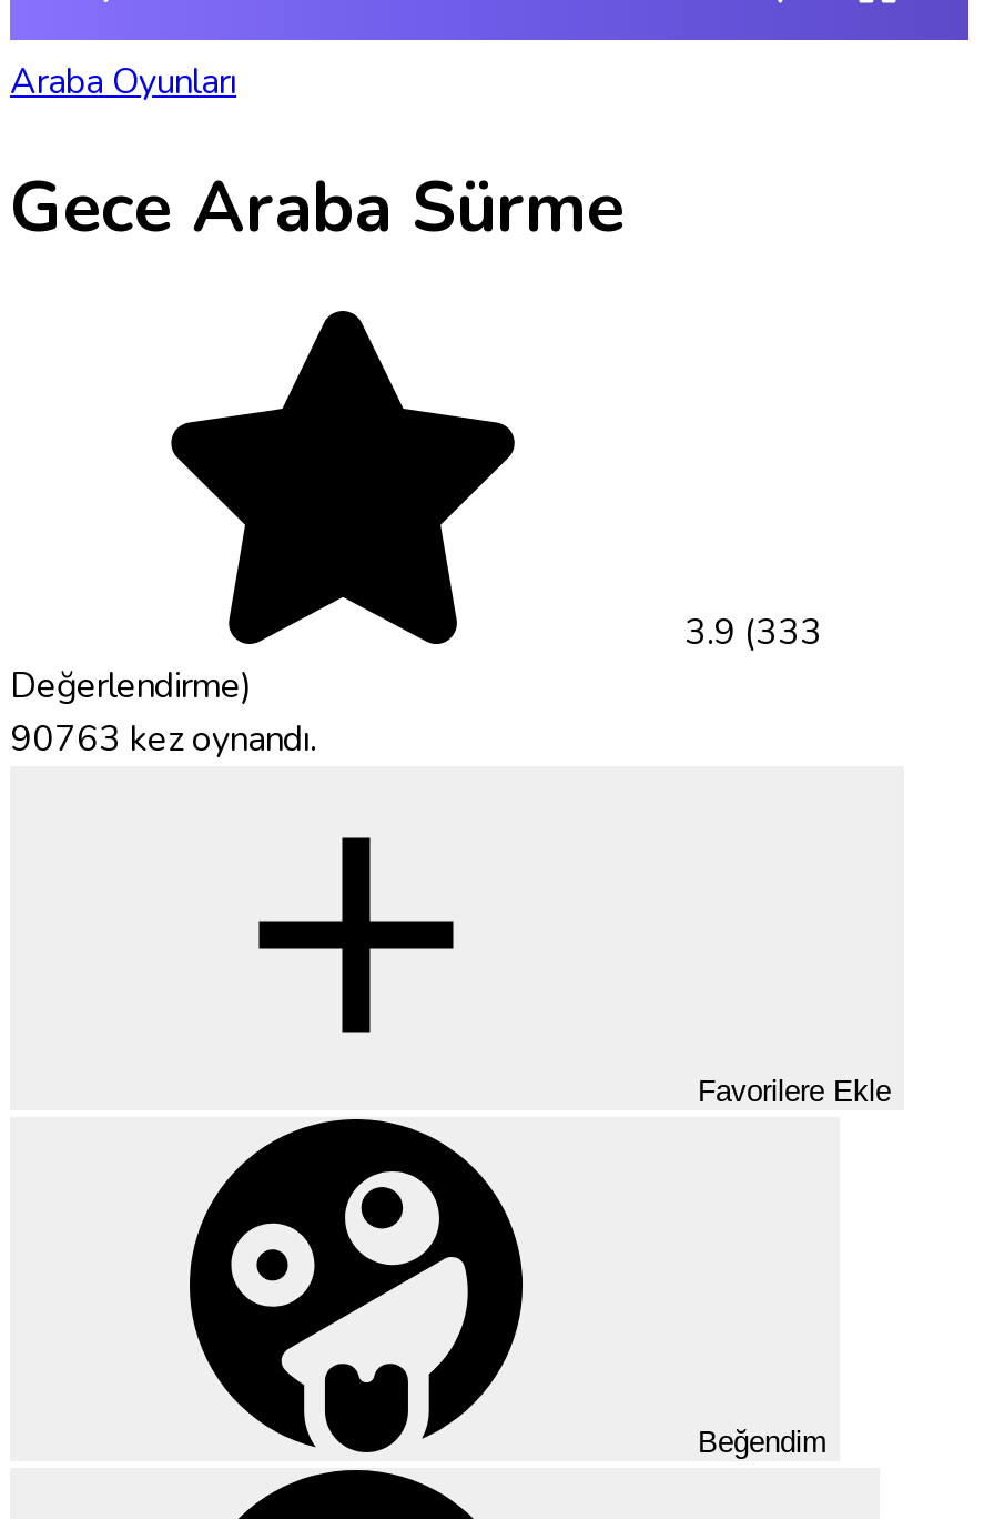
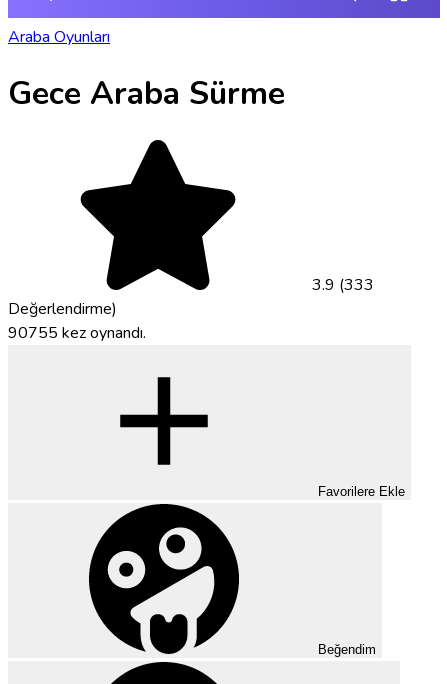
[10,715,316,764] 90763 kez oynandı. -> [8,322,146,344] 90755 kez oynandı.

